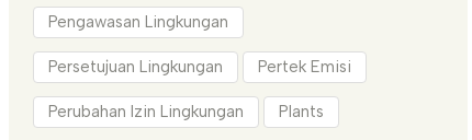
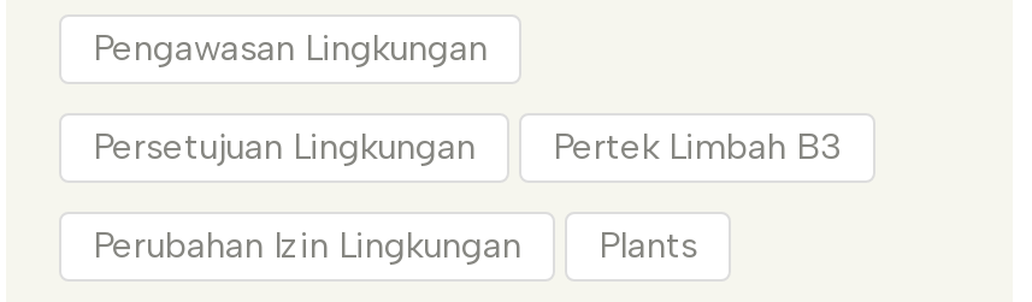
[258,57,351,77] Pertek Emisi -> [553,125,842,168] Pertek Limbah B3

